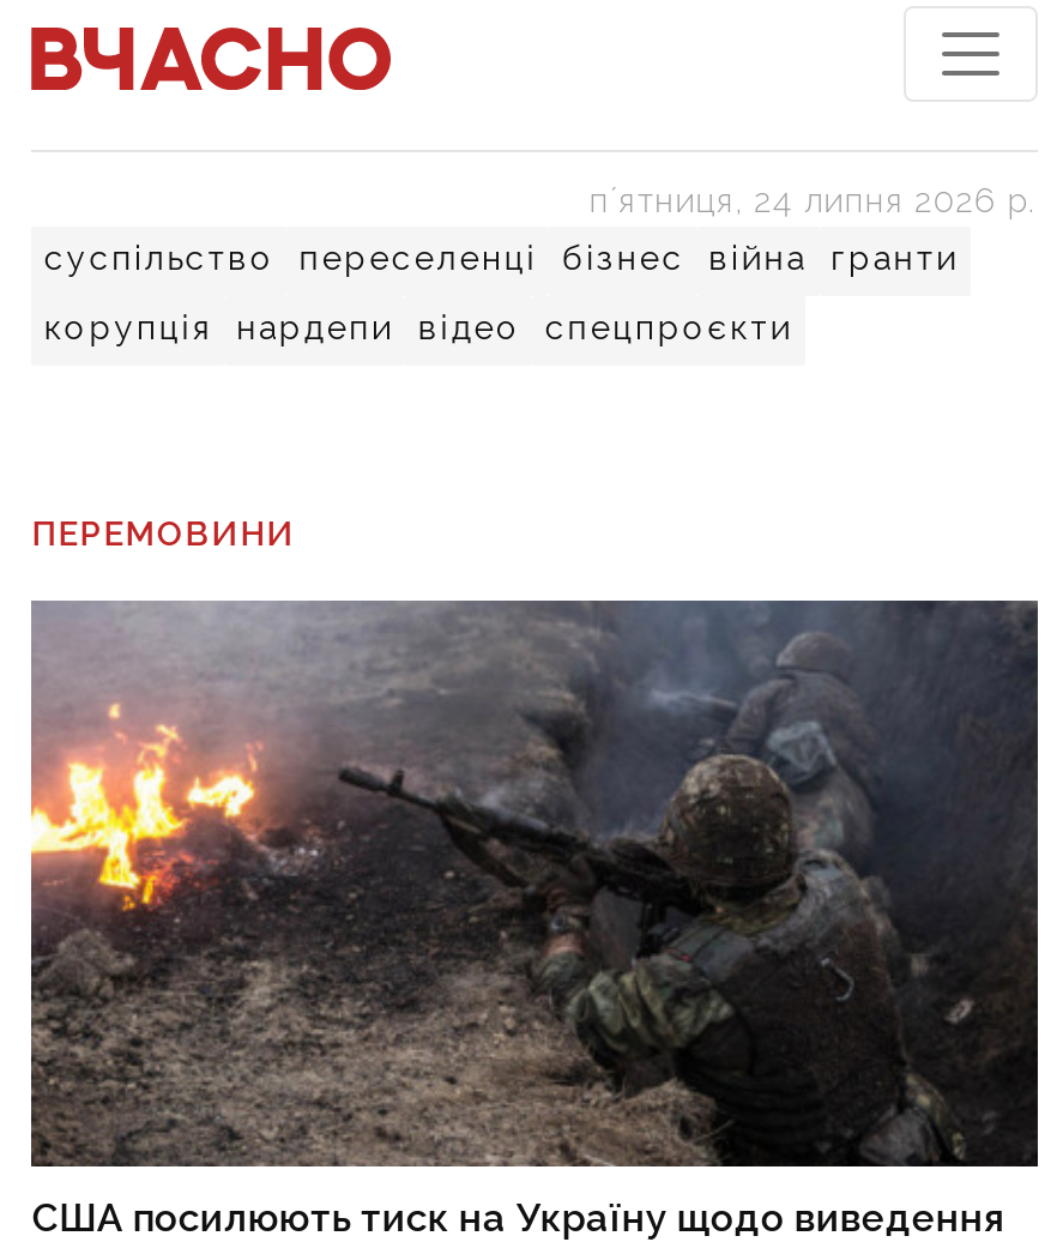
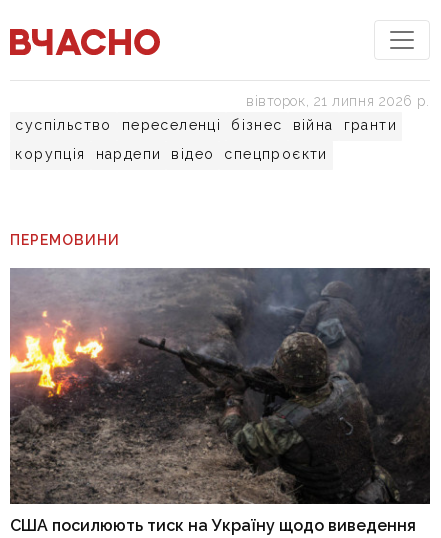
[590,181,1037,219] пʼятниця, 24 липня 2026 р. -> [246,93,430,109] вівторок, 21 липня 2026 р.

